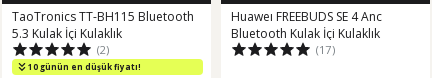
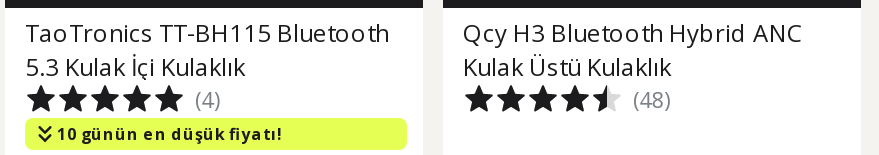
[231,8,382,56] Huaweı FREEBUDS SE 4 Anc | Bluetooth Kulak İçi Kulaklık | (17) -> [463,16,803,113] Qcy H3 Bluetooth Hybrid ANC | Kulak Üstü Kulaklık | (48)
[97,41,109,56] (2) -> [195,83,220,113] (4)

